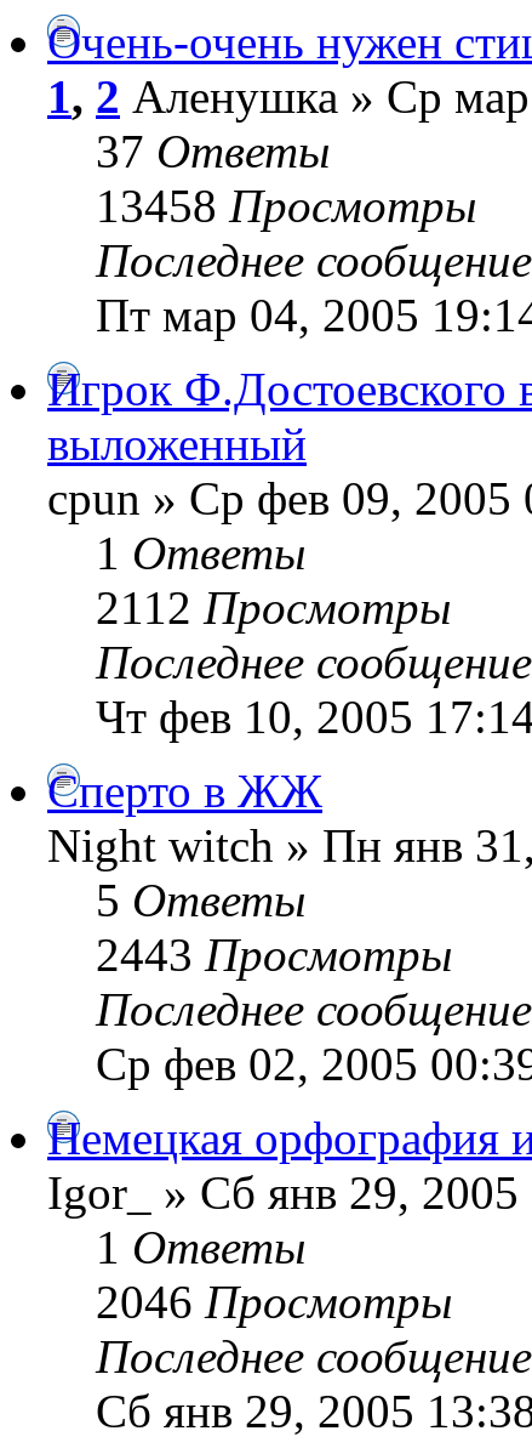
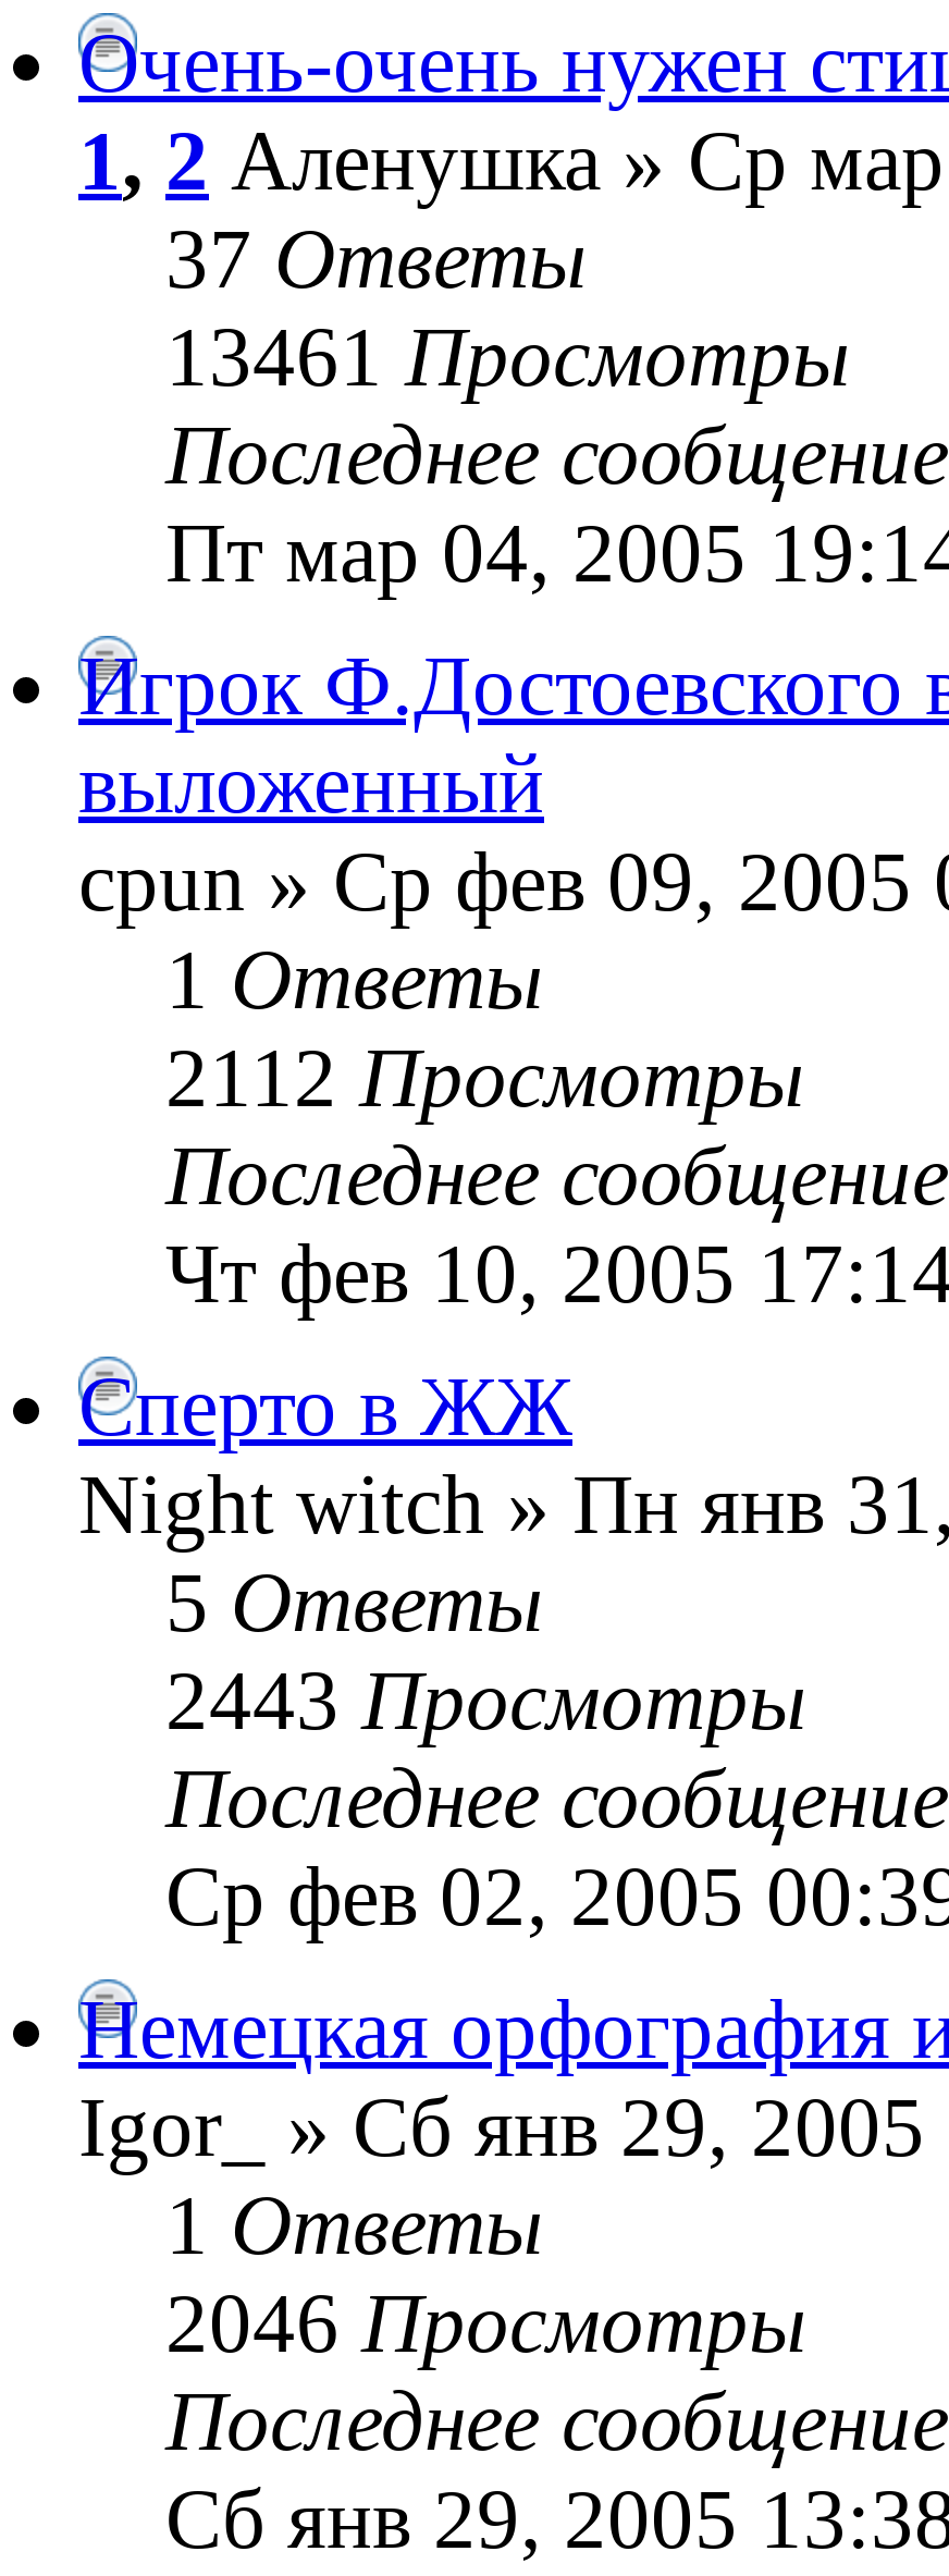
[96,179,476,232] 13458 Просмотры -> [165,309,849,402] 13461 Просмотры

